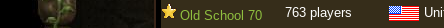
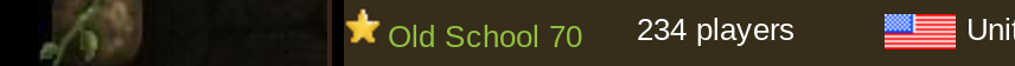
[179,5,351,23] Old School 70 763 players -> [388,12,796,54] Old School 70 234 players

